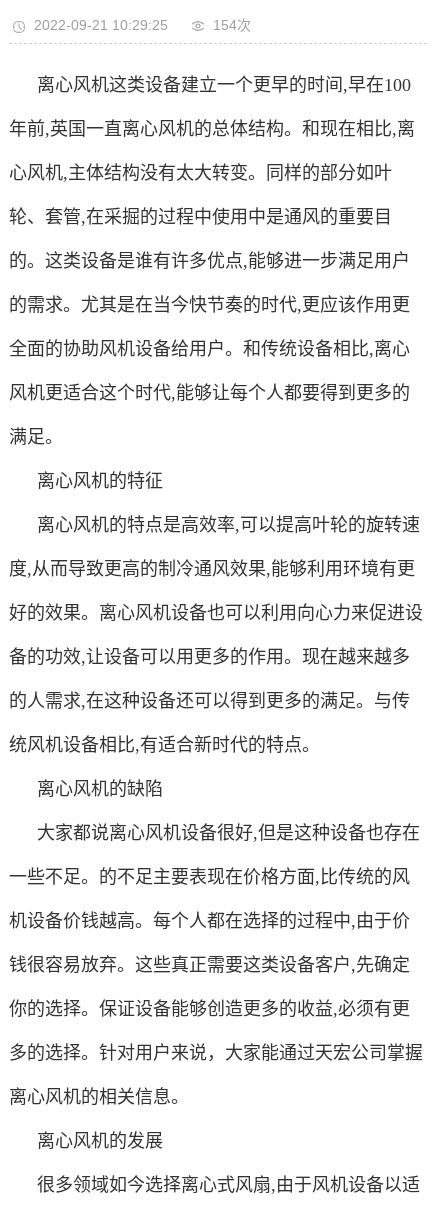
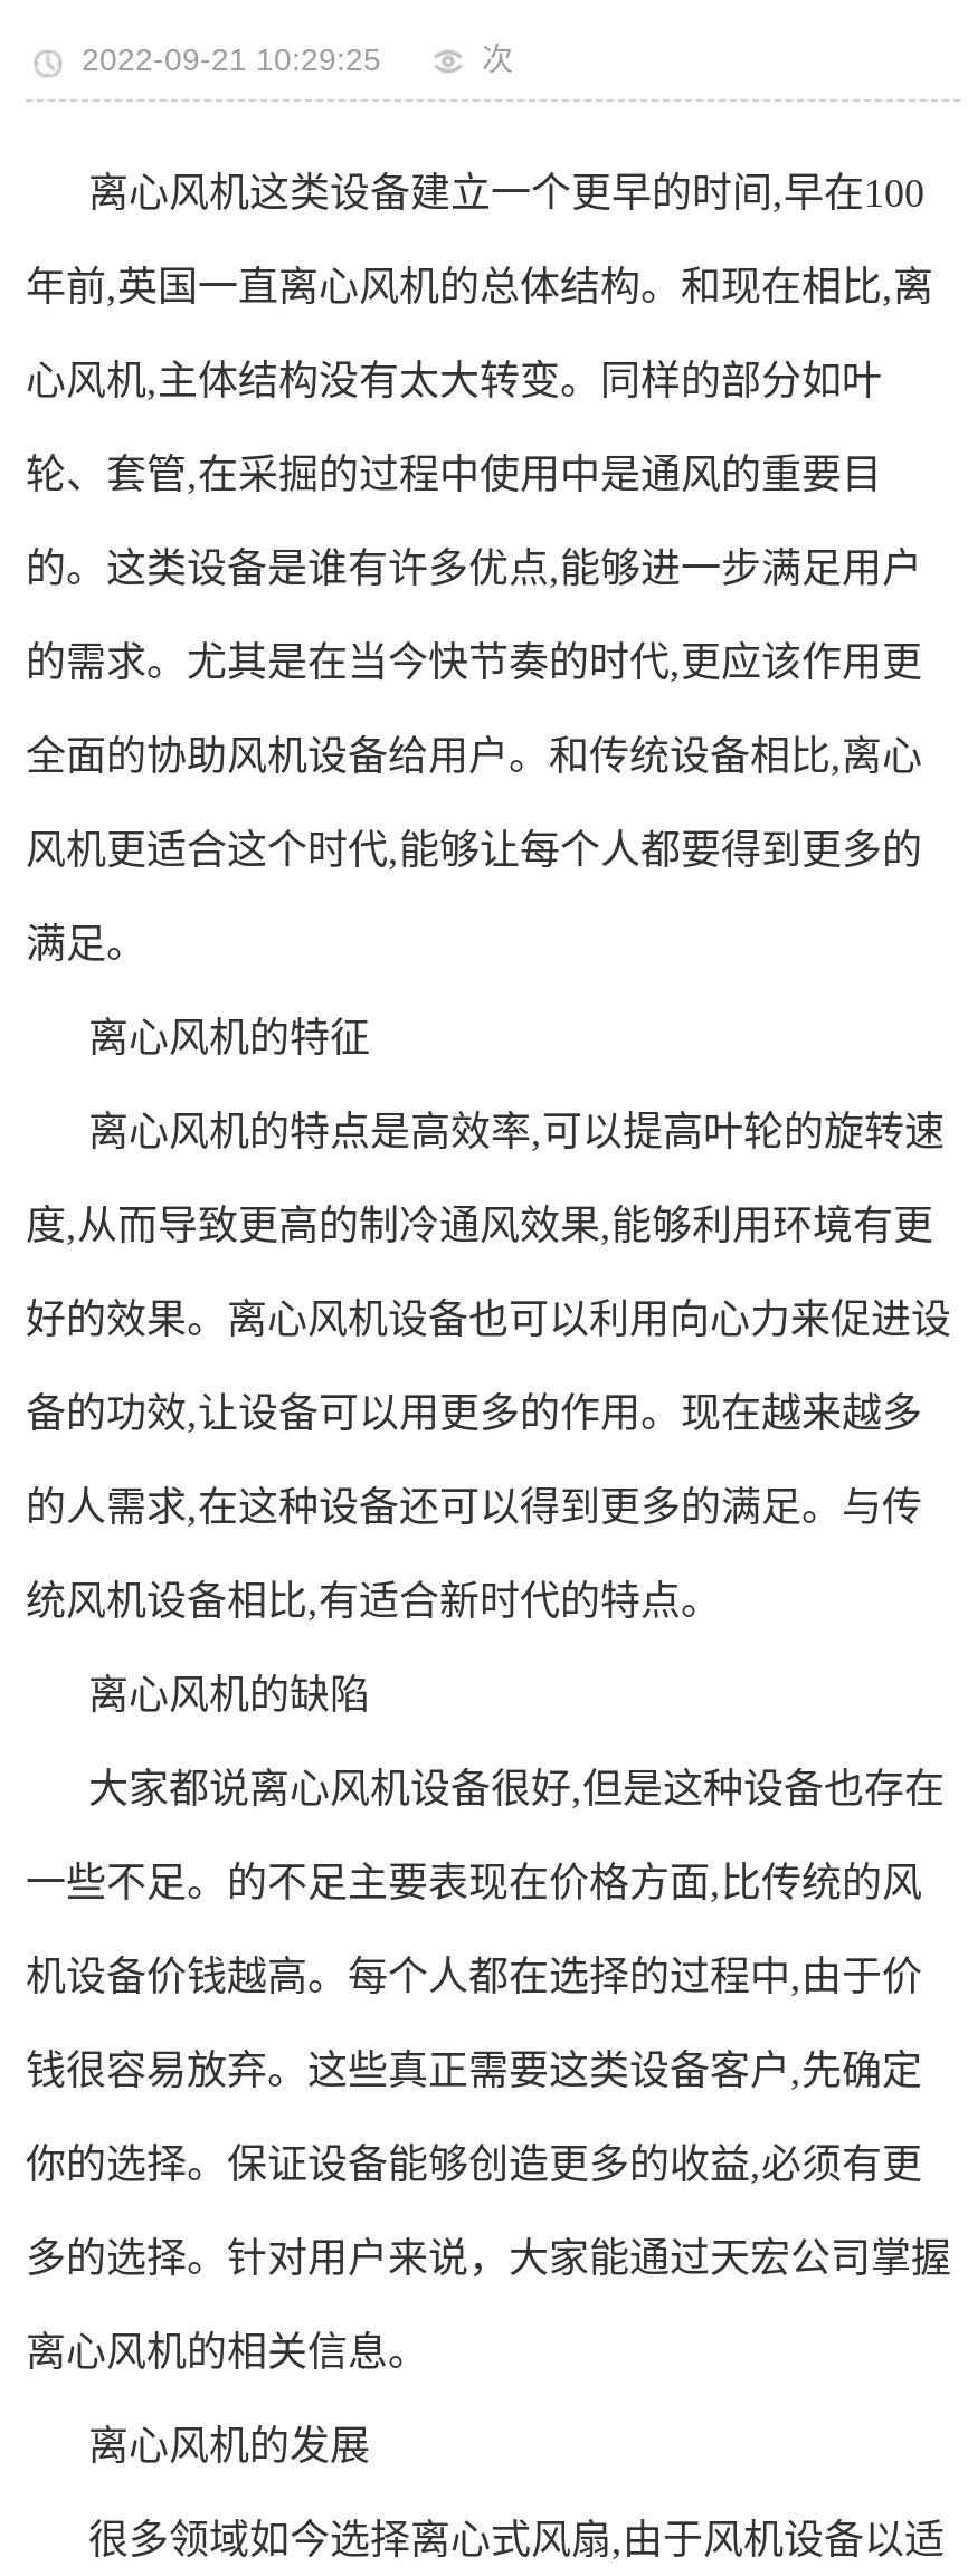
[213,17,251,33] 154次 -> [482,42,513,78] 次

